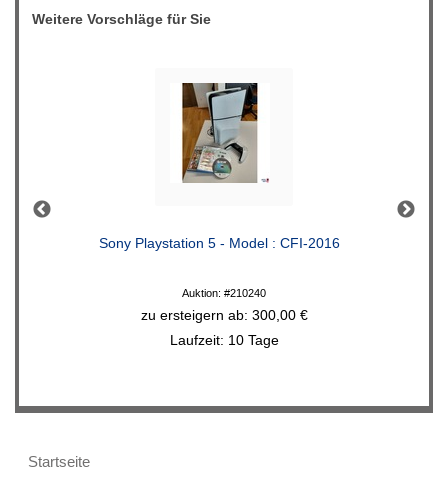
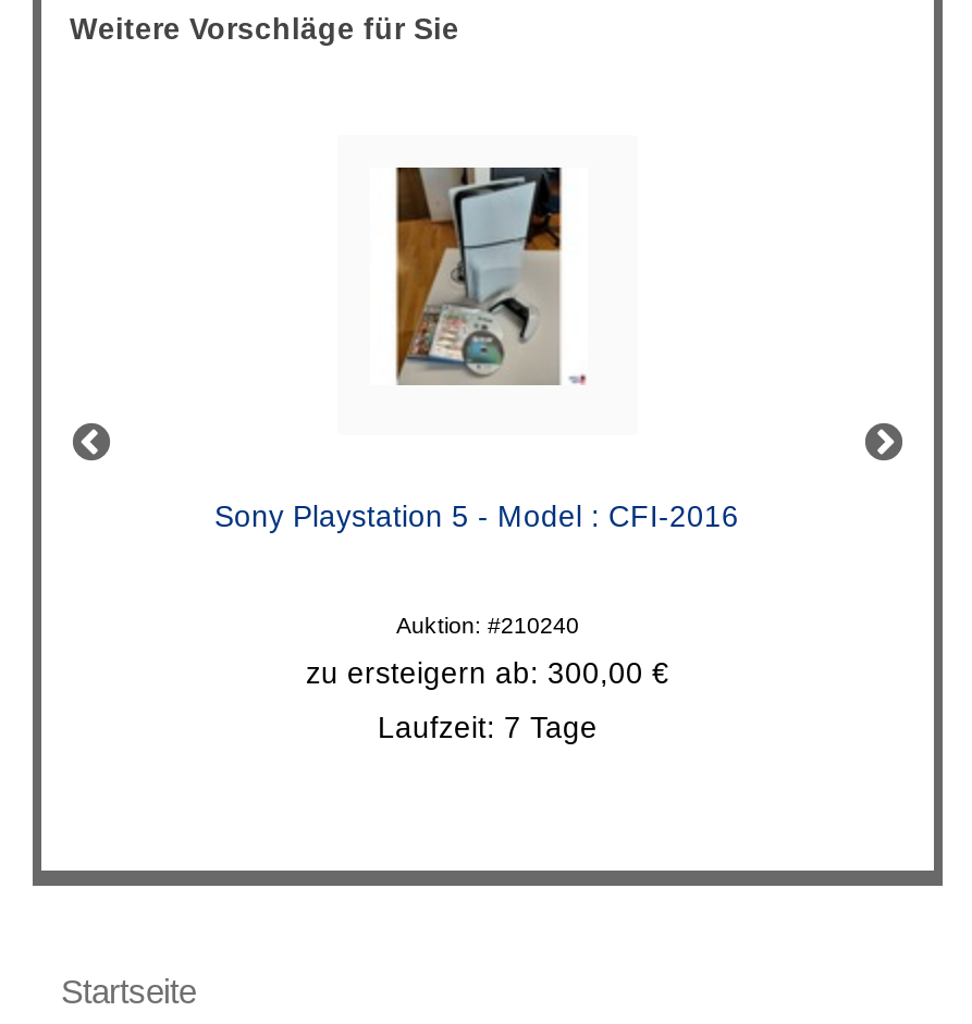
[169,333,278,348] Laufzeit: 10 Tage -> [378,712,598,745] Laufzeit: 7 Tage

